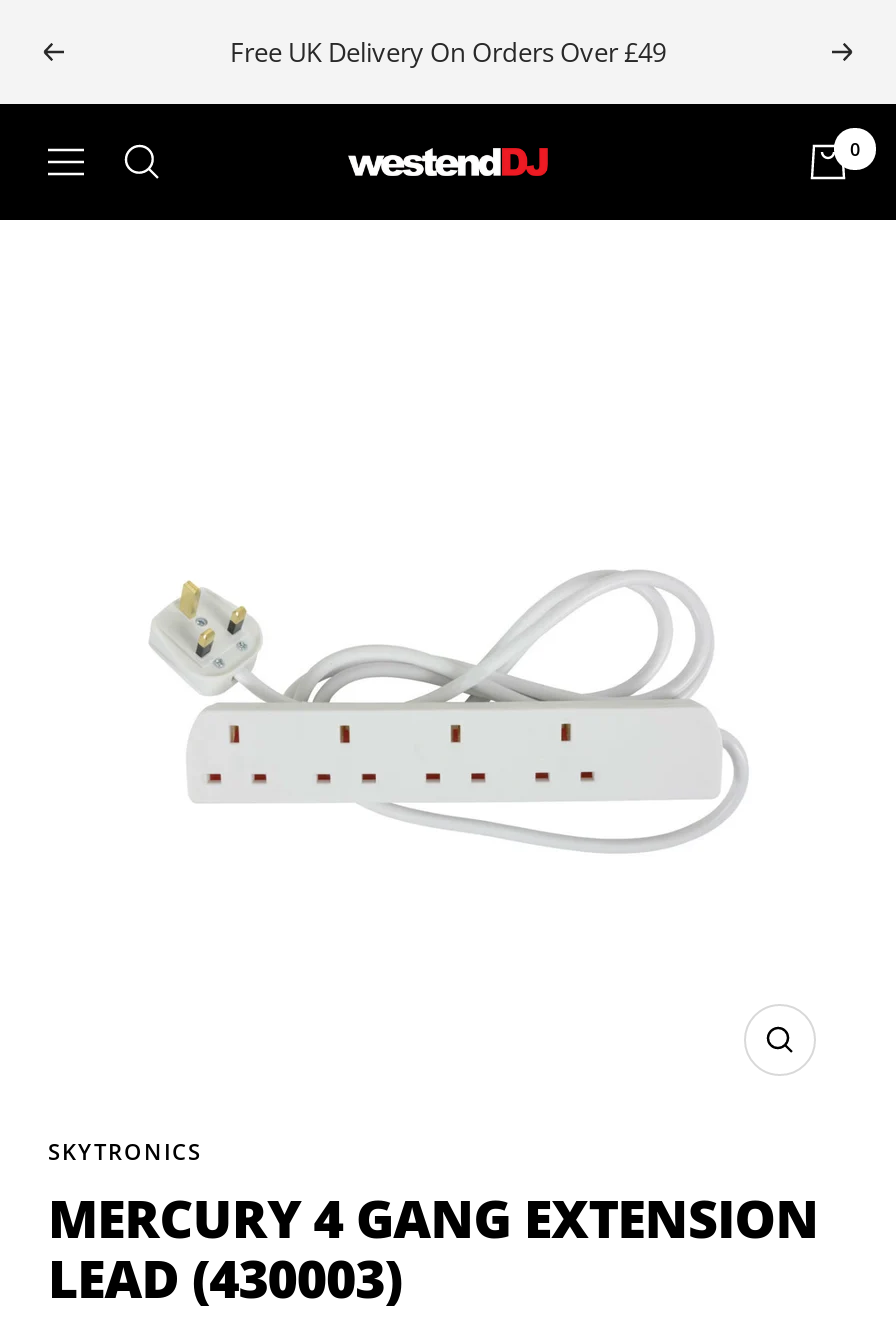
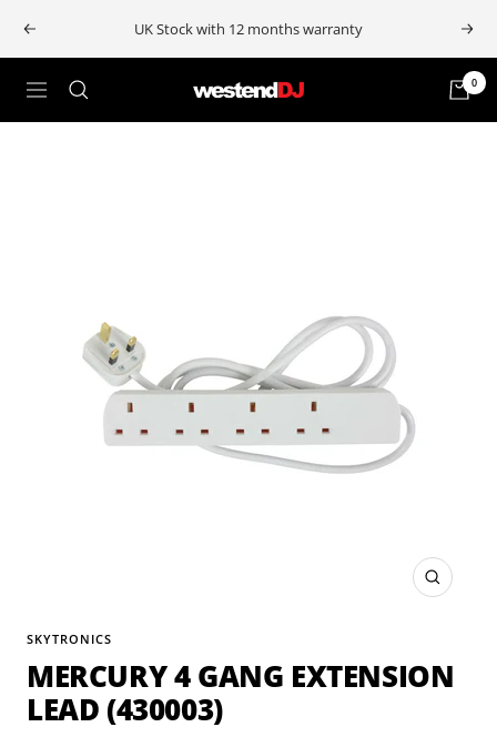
[230,34,666,70] Free UK Delivery On Orders Over £49 -> [134,19,363,39] UK Stock with 12 months warranty

